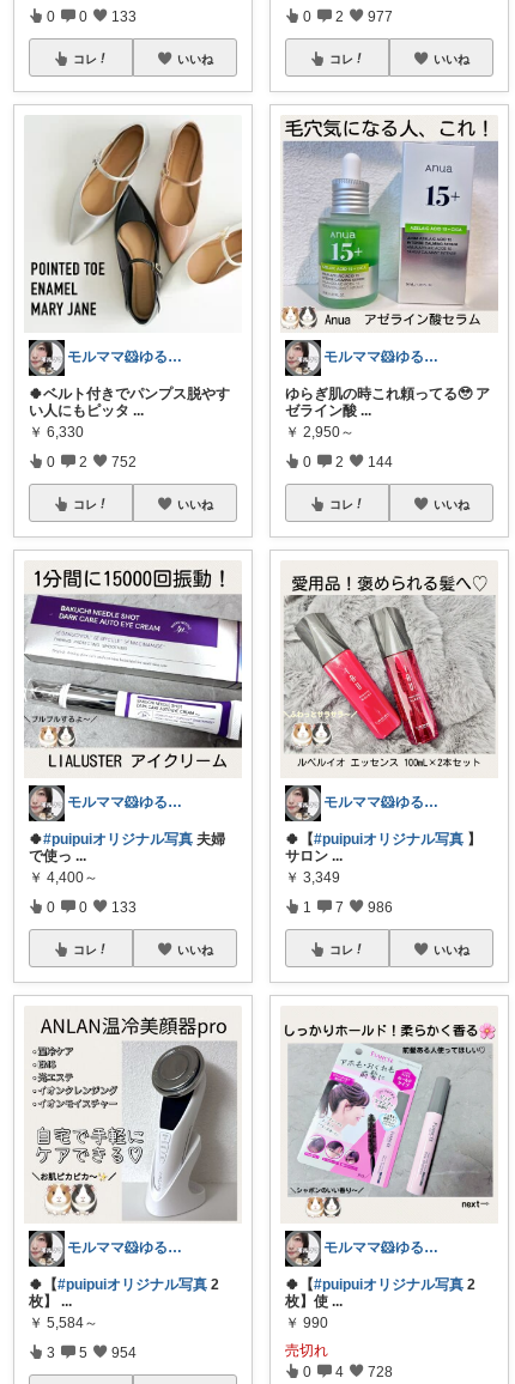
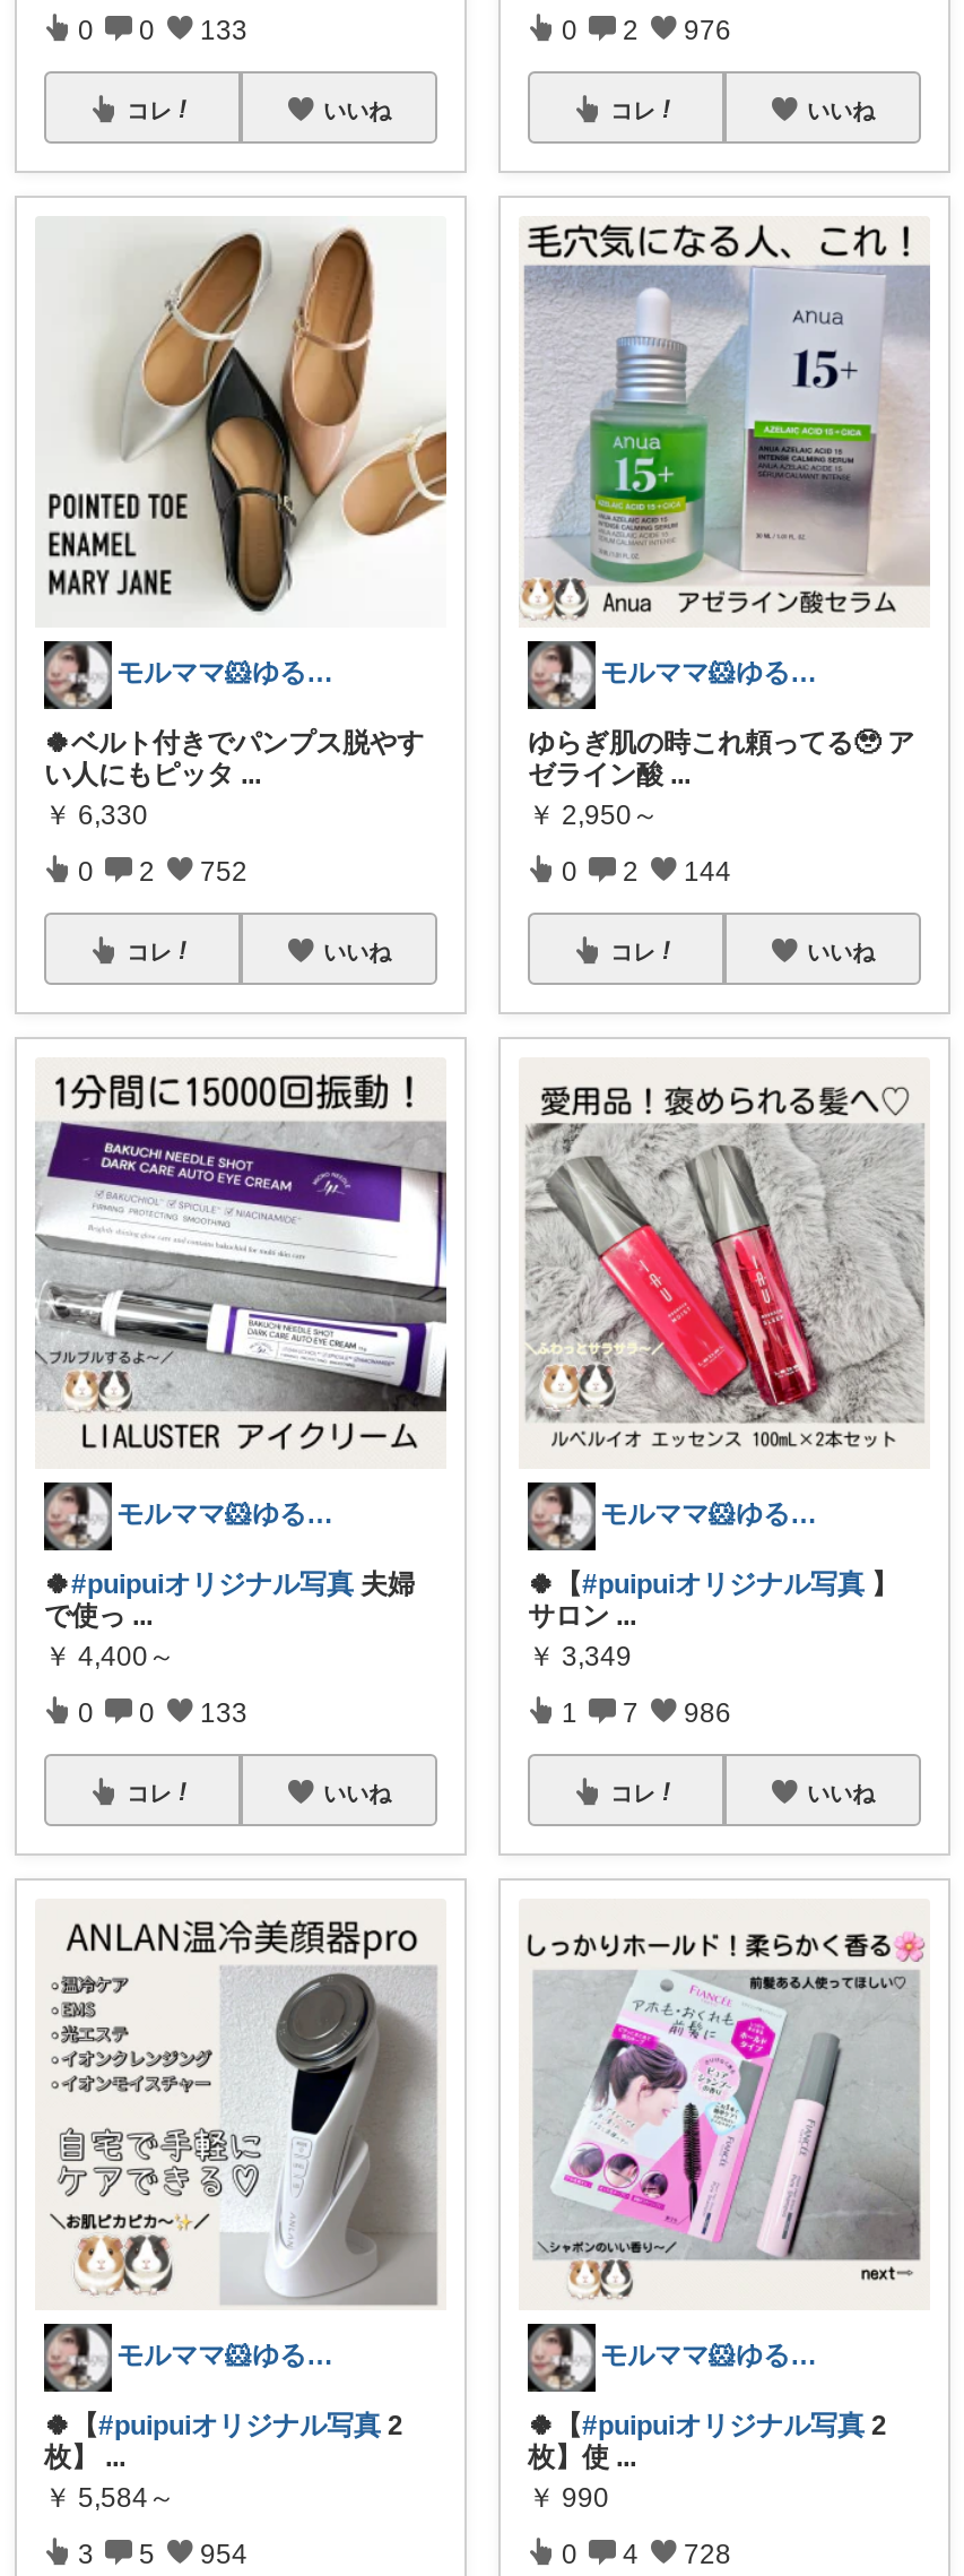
[303,8,393,23] 0 2 977 -> [562,14,731,41] 0 2 976
[285,1342,328,1359] 売切れ -> none

